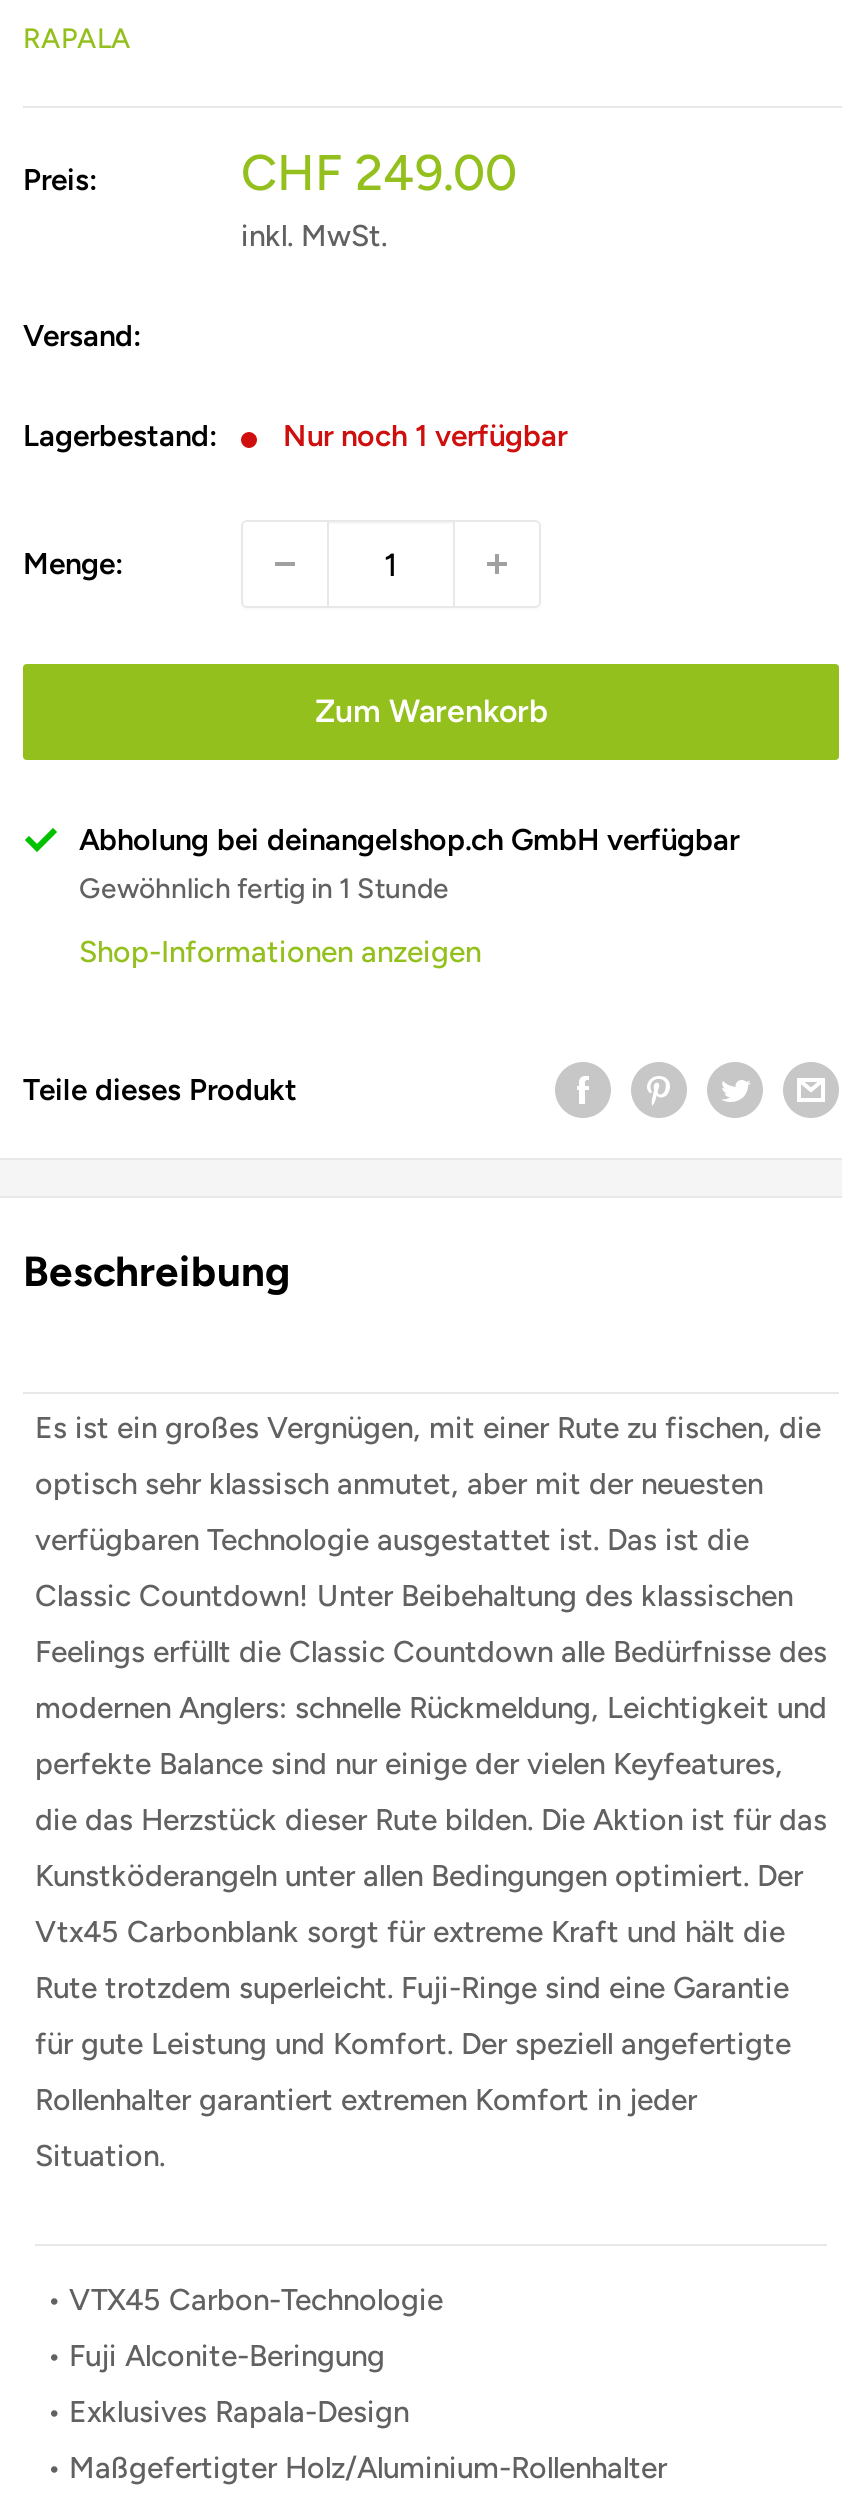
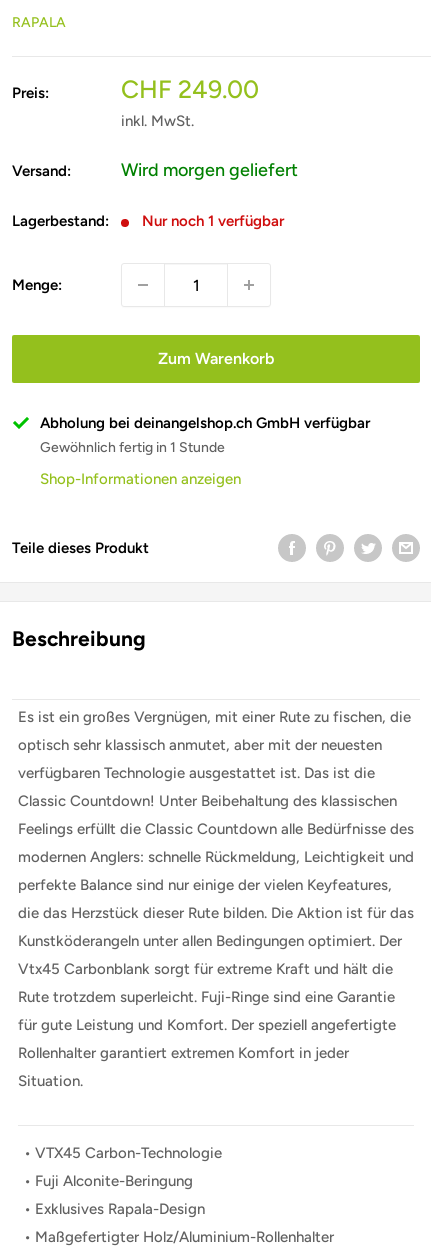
none -> [121,159,298,181] Wird morgen geliefert

